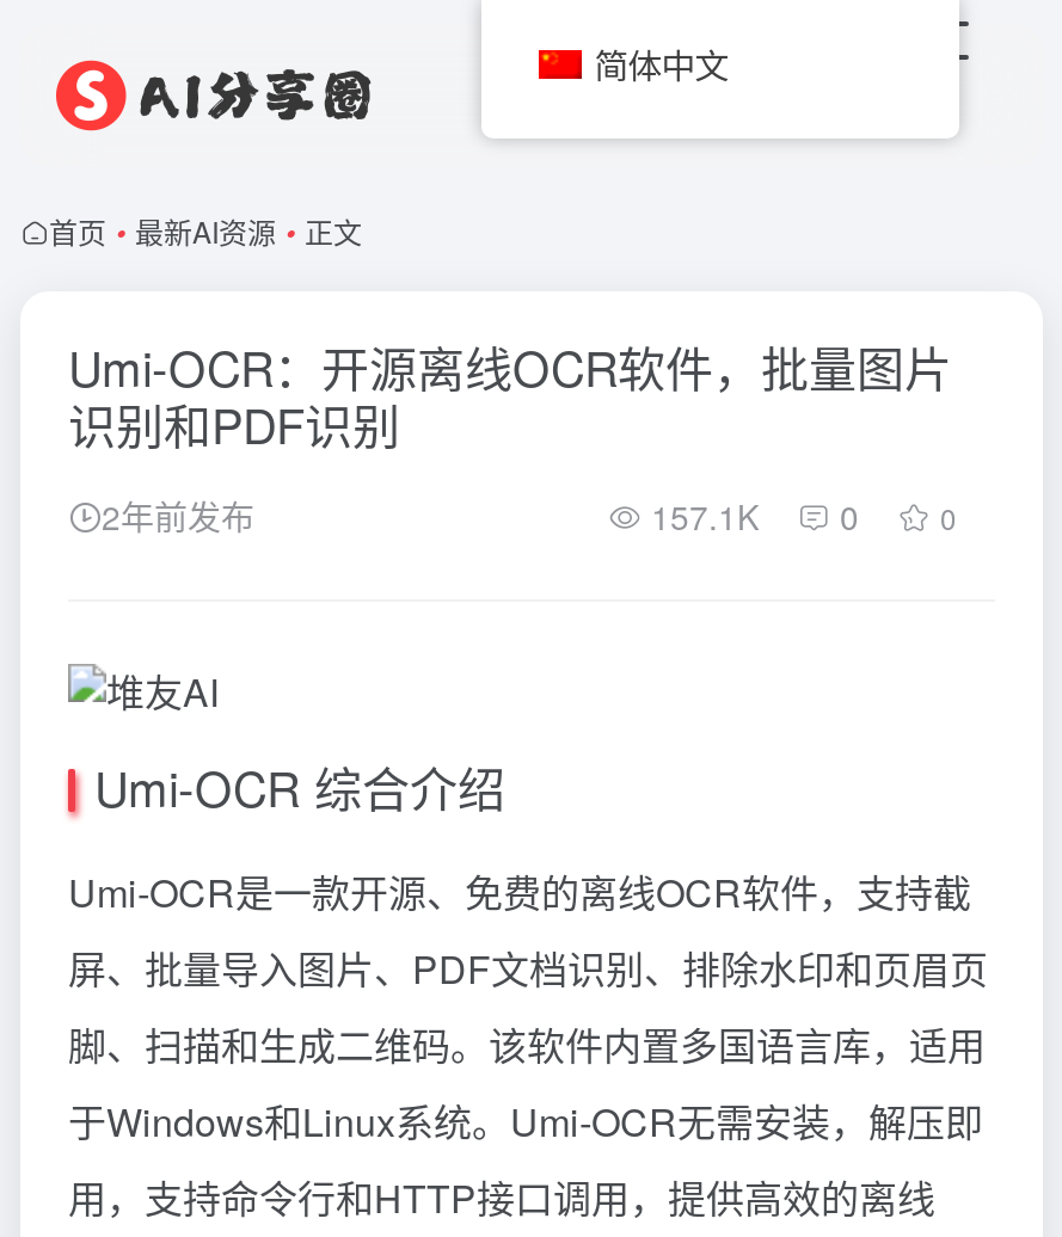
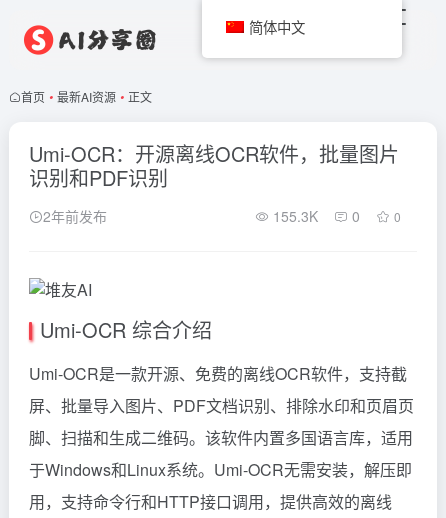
[642,492,957,540] 157.1K 0 0 -> [269,206,401,226] 155.3K 0 0

